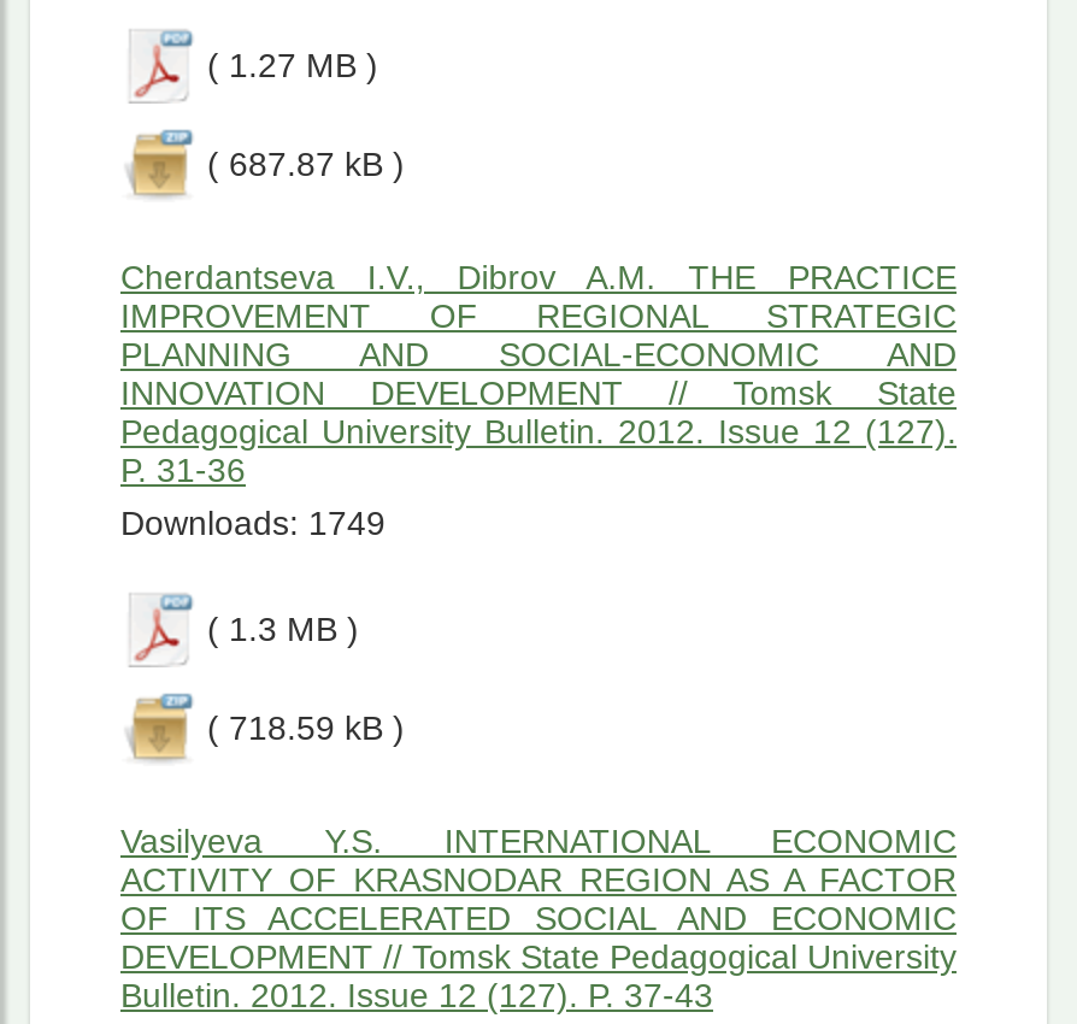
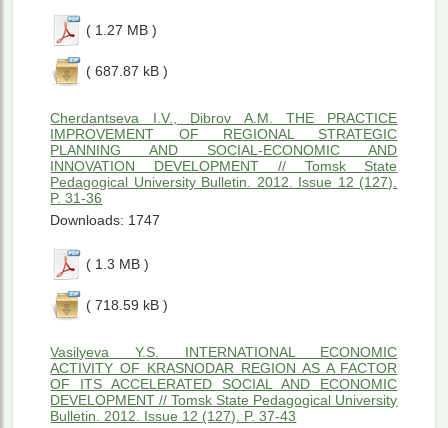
[120,504,386,542] Downloads: 1749 -> [50,212,160,228] Downloads: 1747

